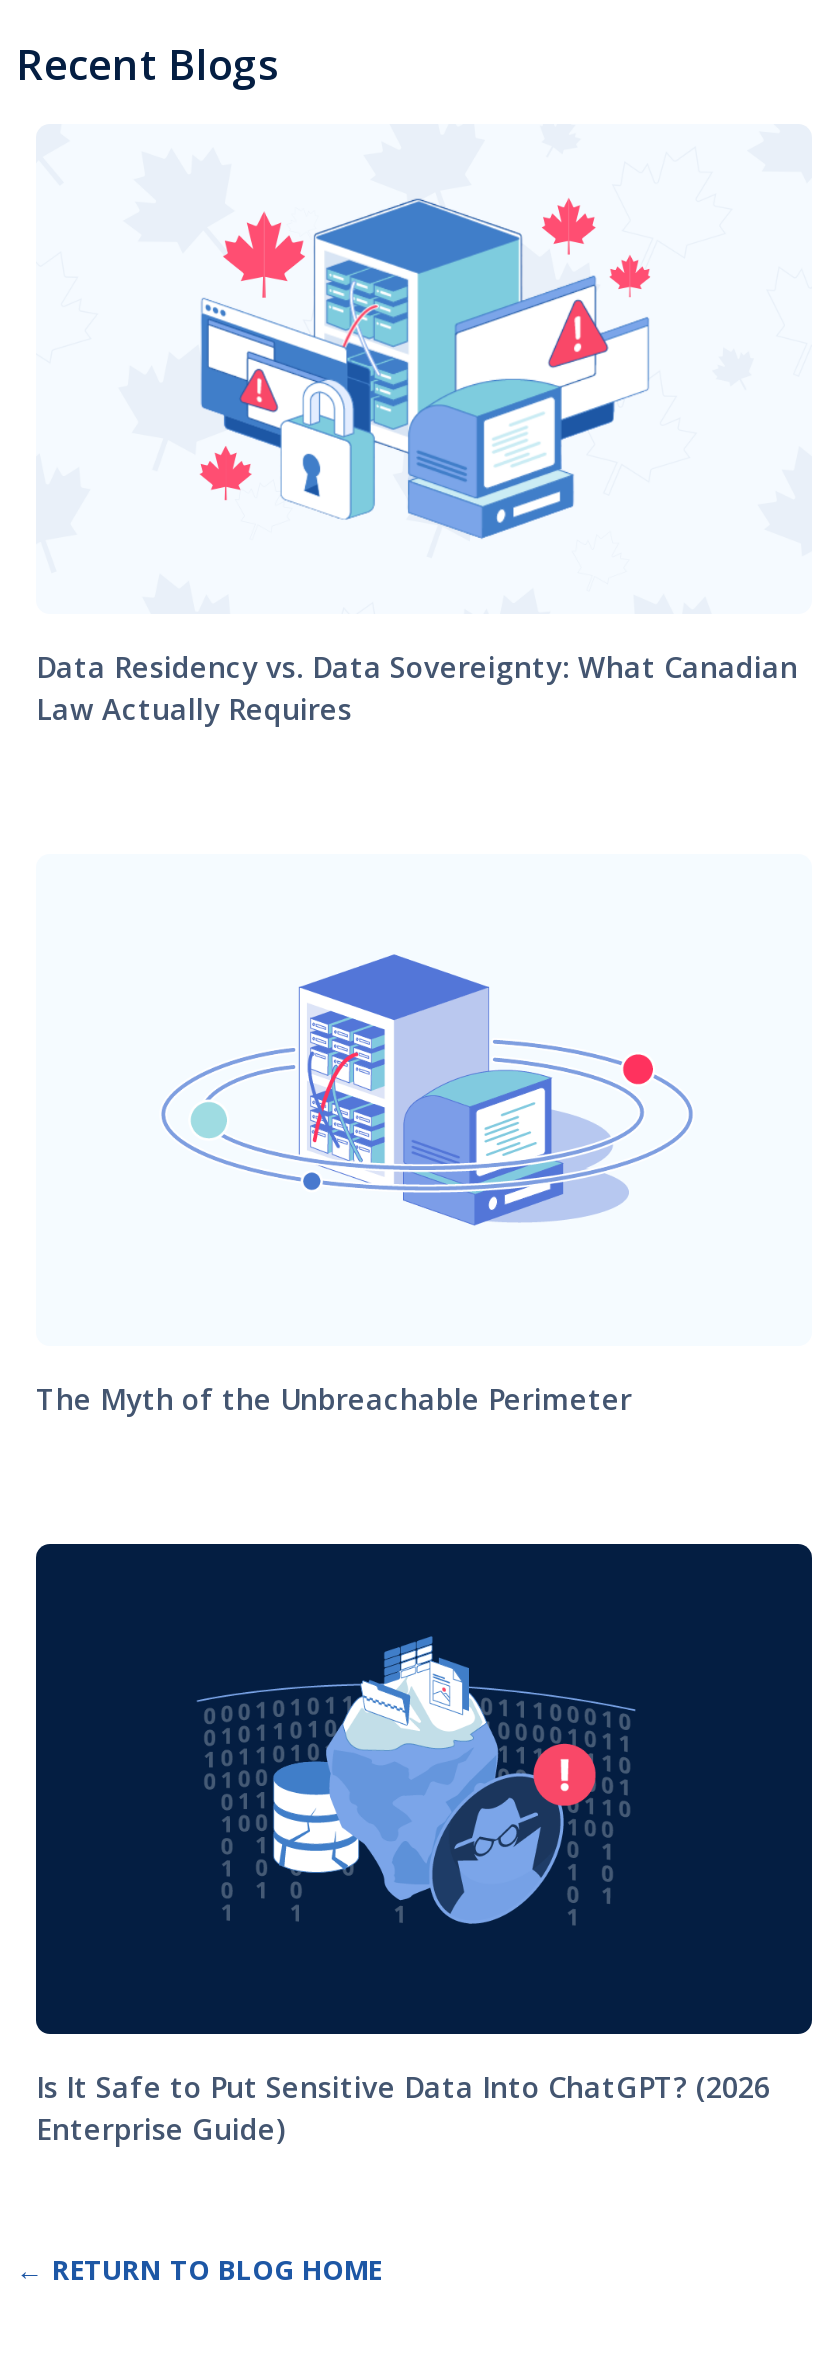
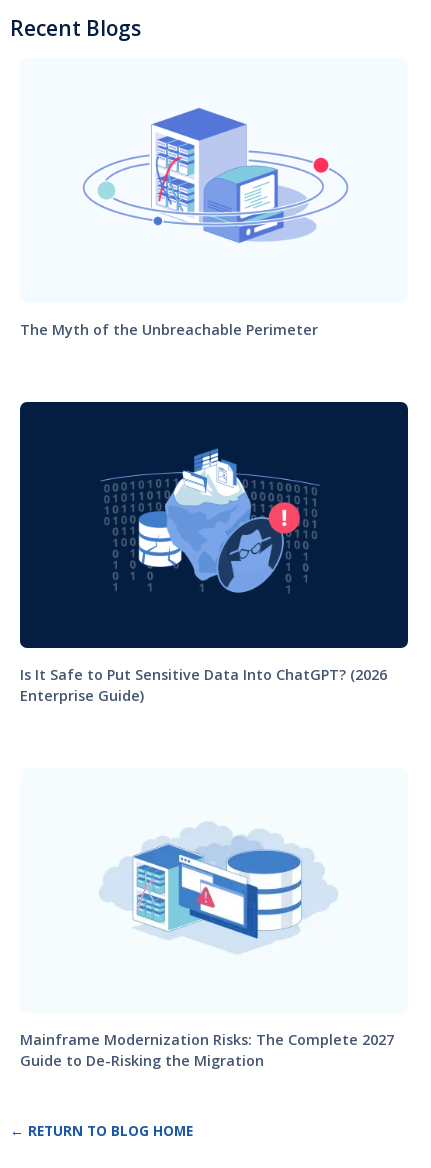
[198,196,650,540] [image] -> none
[36,649,798,729] Data Residency vs. Data Sovereignty: What Canadian | Law Actually Requires -> none
moved [288,980,632,1222] -> [146,121,318,242]: [image]
moved [36,1379,770,2148] -> [20,320,387,705]: [image] | The Myth of the Unbreachable Perimeter | Is It Safe to Put Sensitive Data Into ChatGPT? (2026 | Enterprise Guide)
none -> [20,1030,394,1070] Mainframe Modernization Risks: The Complete 2027 | Guide to De-Risking the Migration
none -> [99,822,338,954] [image]

